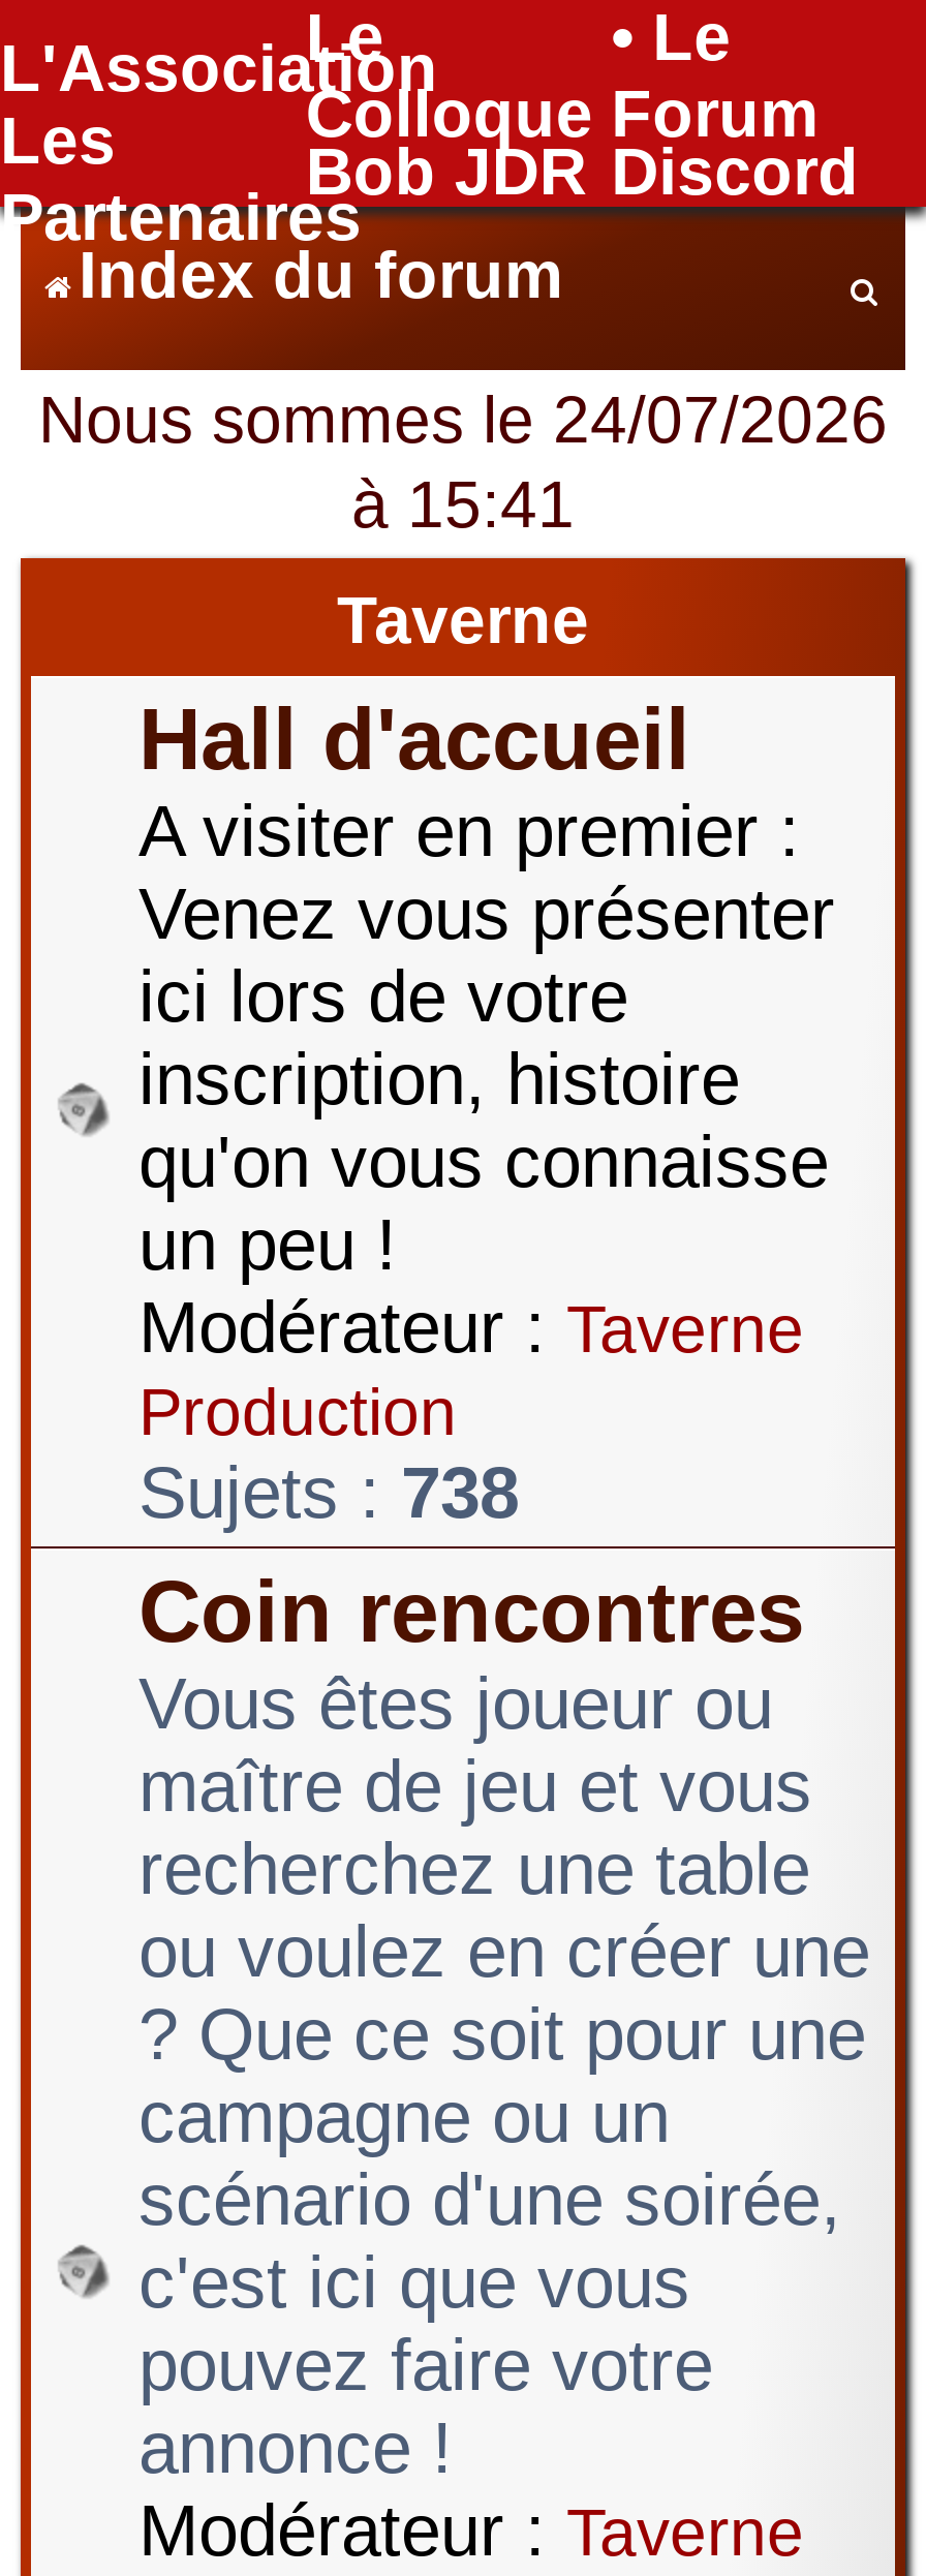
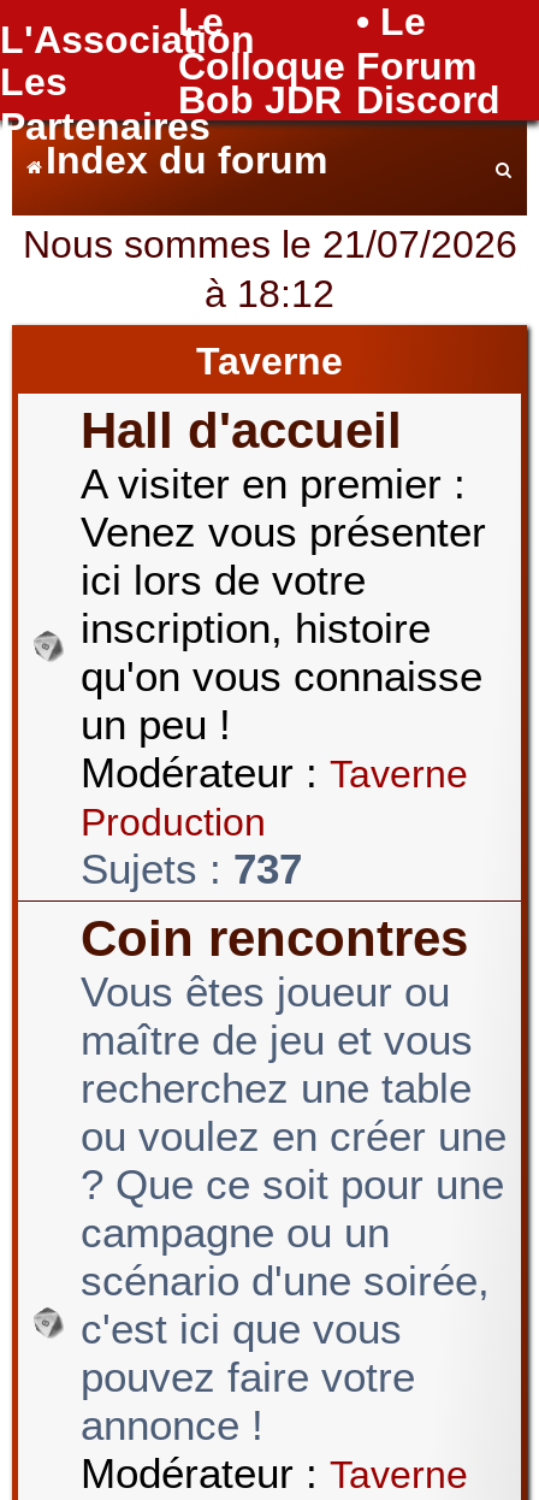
[38,382,888,457] Nous sommes le 24/07/2026 -> [22,223,517,266] Nous sommes le 21/07/2026
[351,467,575,542] à 15:41 -> [205,272,334,315] à 18:12
[138,1451,519,1532] Sujets : 738 -> [81,845,302,892] Sujets : 737

